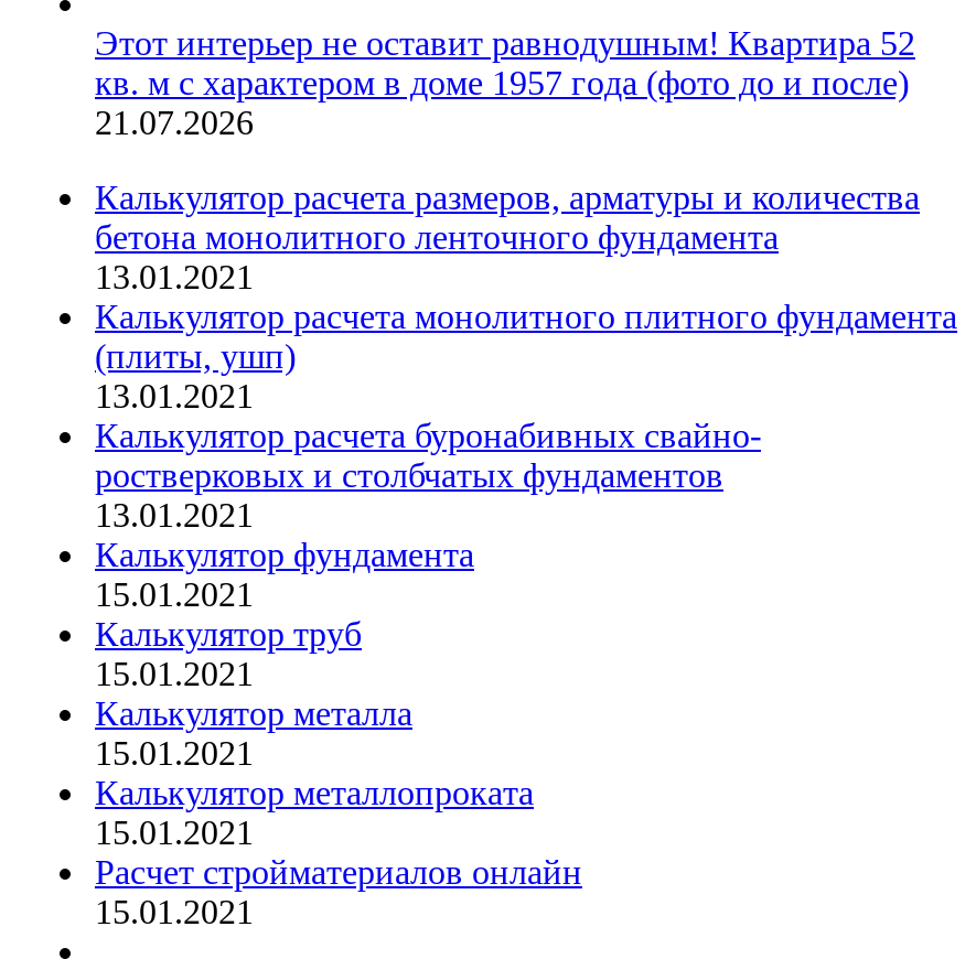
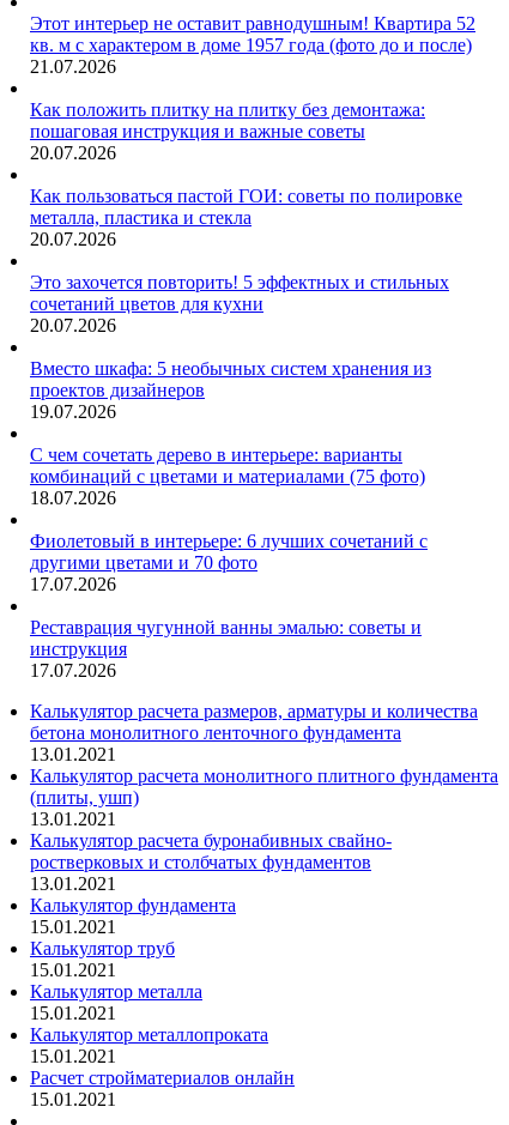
none -> [30,99,462,680] Как положить плитку на плитку без демонтажа: | пошаговая инструкция и важные советы | 20.07.2026 | Как пользоваться пастой ГОИ: советы по полировке | металла, пластика и стекла | 20.07.2026 | Это захочется повторить! 5 эффектных и стильных | сочетаний цветов для кухни | 20.07.2026 | Вместо шкафа: 5 необычных систем хранения из | проектов дизайнеров | 19.07.2026 | С чем сочетать дерево в интерьере: варианты | комбинаций с цветами и материалами (75 фото) | 18.07.2026 | Фиолетовый в интерьере: 6 лучших сочетаний с | другими цветами и 70 фото | 17.07.2026 | Реставрация чугунной ванны эмалью: советы и | инструкция | 17.07.2026

